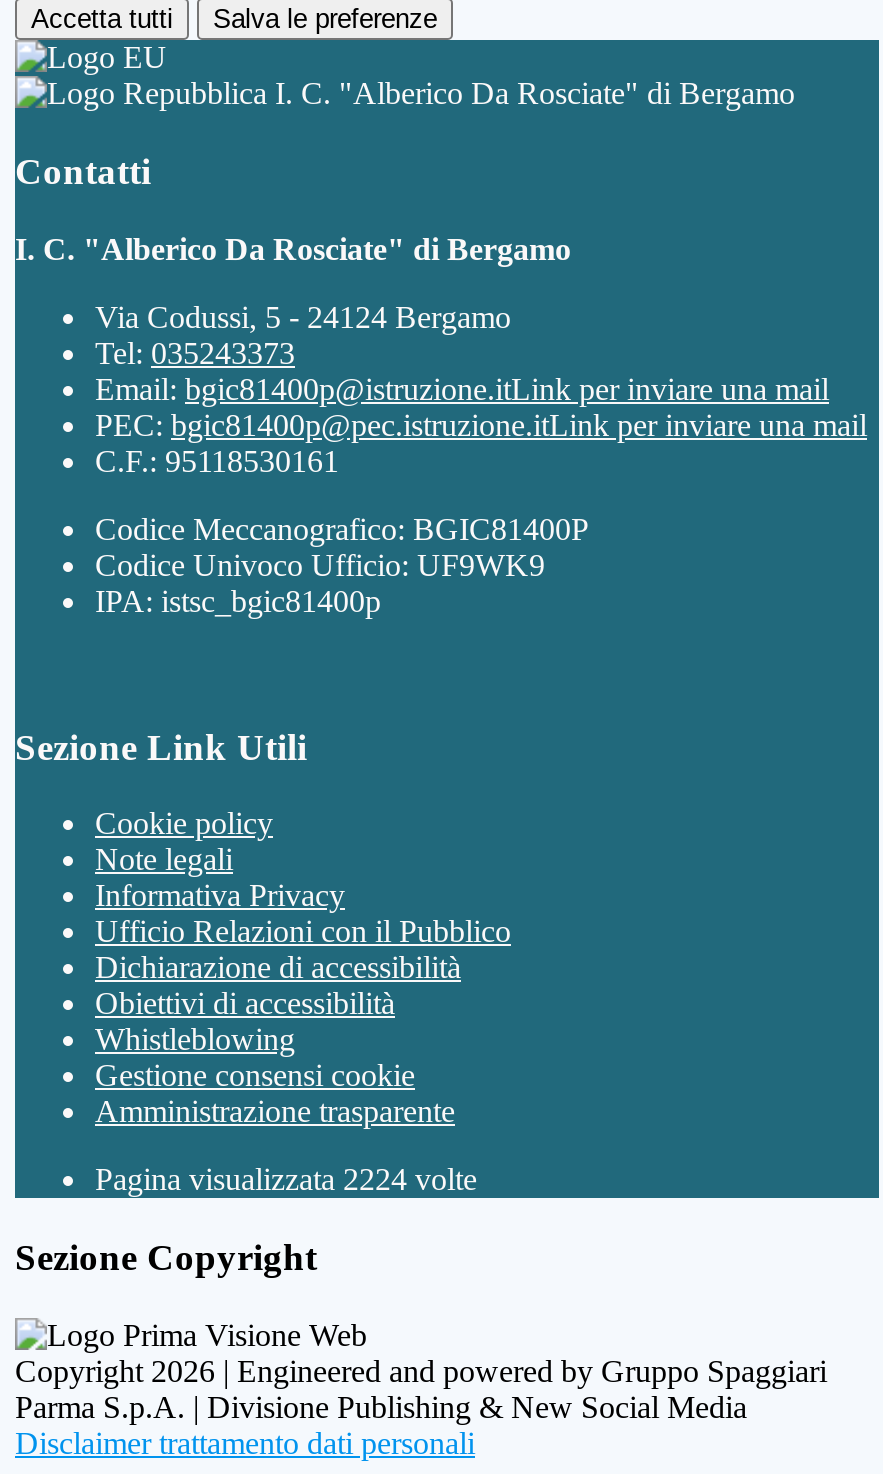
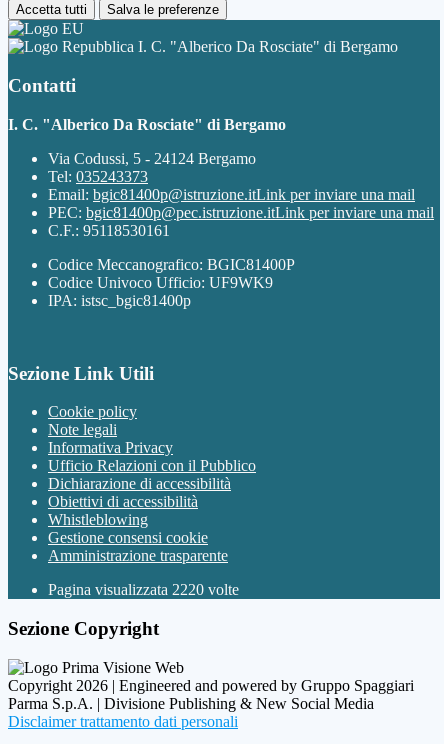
[95,1163,477,1197] Pagina visualizzata 2224 volte -> [48,581,239,598] Pagina visualizzata 2220 volte

